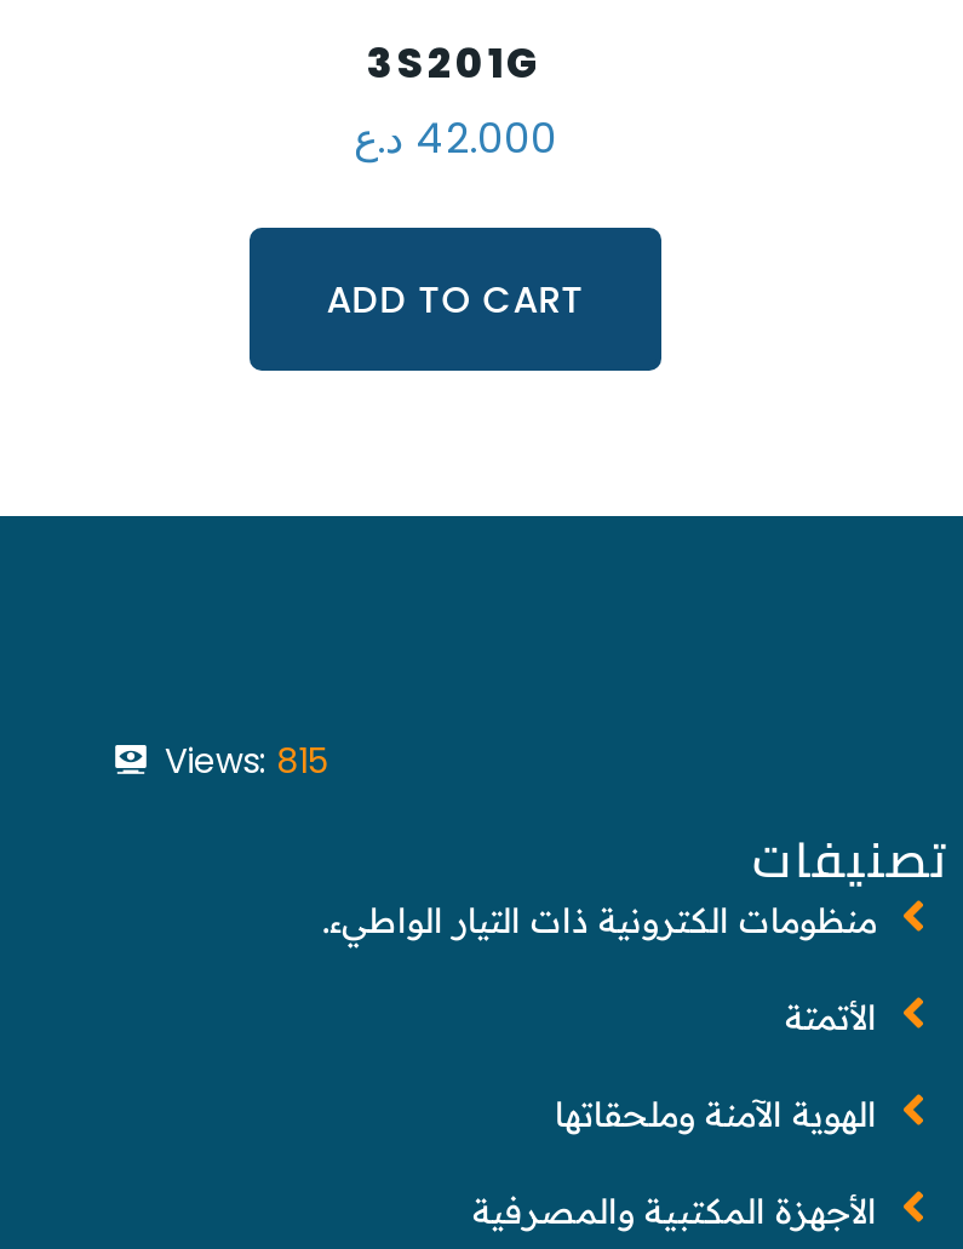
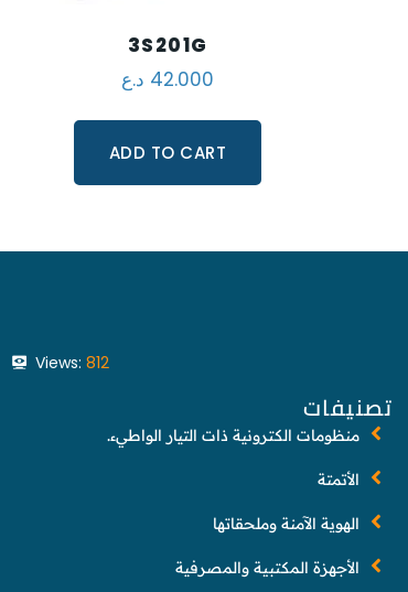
[165,737,327,786] Views: 815 -> [35,352,109,374] Views: 812

